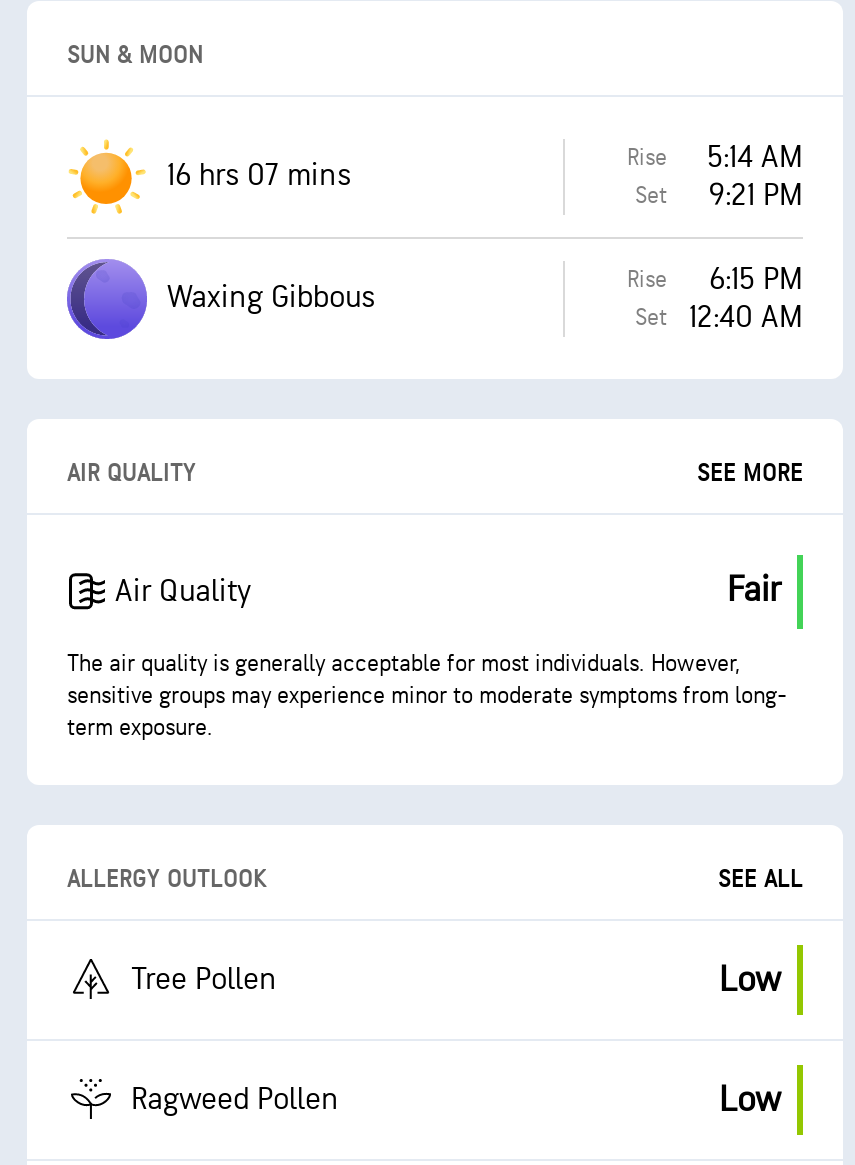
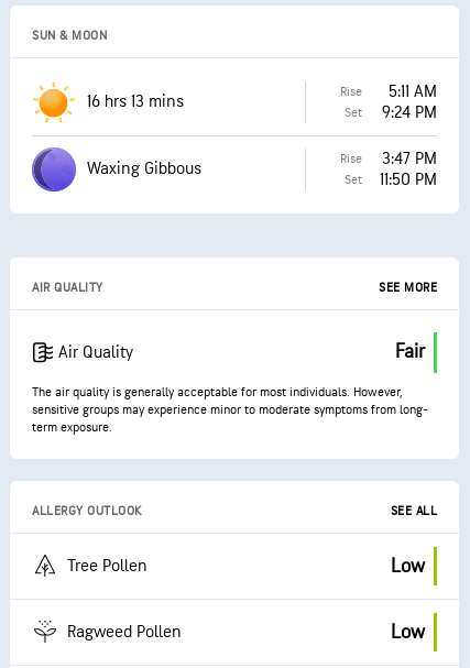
[627,138,803,176] Rise 5:14 AM -> [340,81,437,102] Rise 5:11 AM
[167,157,351,195] 16 hrs 07 mins -> [87,91,184,112] 16 hrs 13 mins
[635,176,803,214] Set 9:21 PM -> [345,102,437,123] Set 9:24 PM
[627,260,803,298] Rise 6:15 PM -> [340,148,437,169] Rise 3:47 PM
[635,298,803,336] Set 12:40 AM -> [345,169,437,190] Set 11:50 PM

